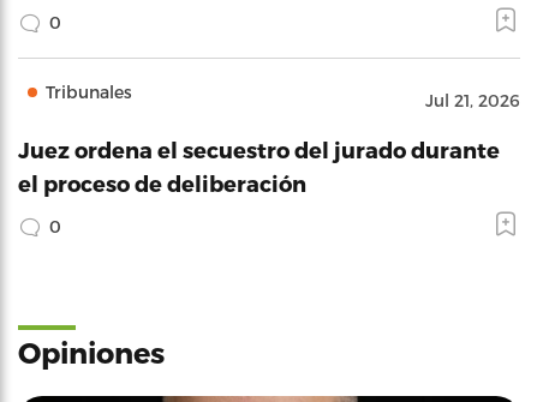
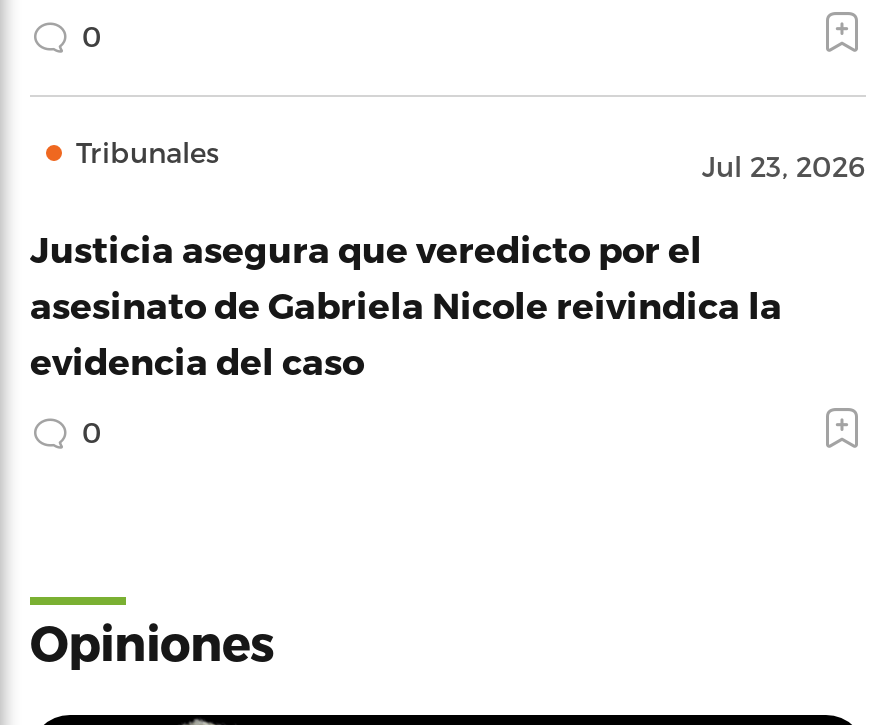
[425,90,520,110] Jul 21, 2026 -> [702,149,866,183] Jul 23, 2026
[18,137,500,196] Juez ordena el secuestro del jurado durante | el proceso de deliberación -> [30,227,782,381] Justicia asegura que veredicto por el | asesinato de Gabriela Nicole reivindica la | evidencia del caso

